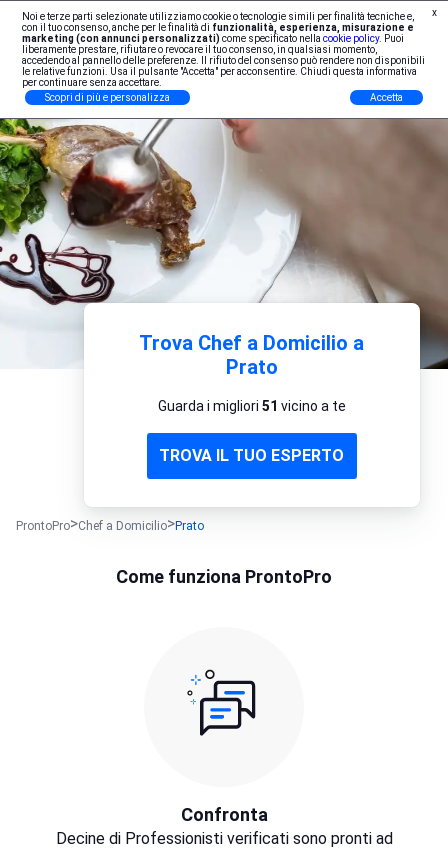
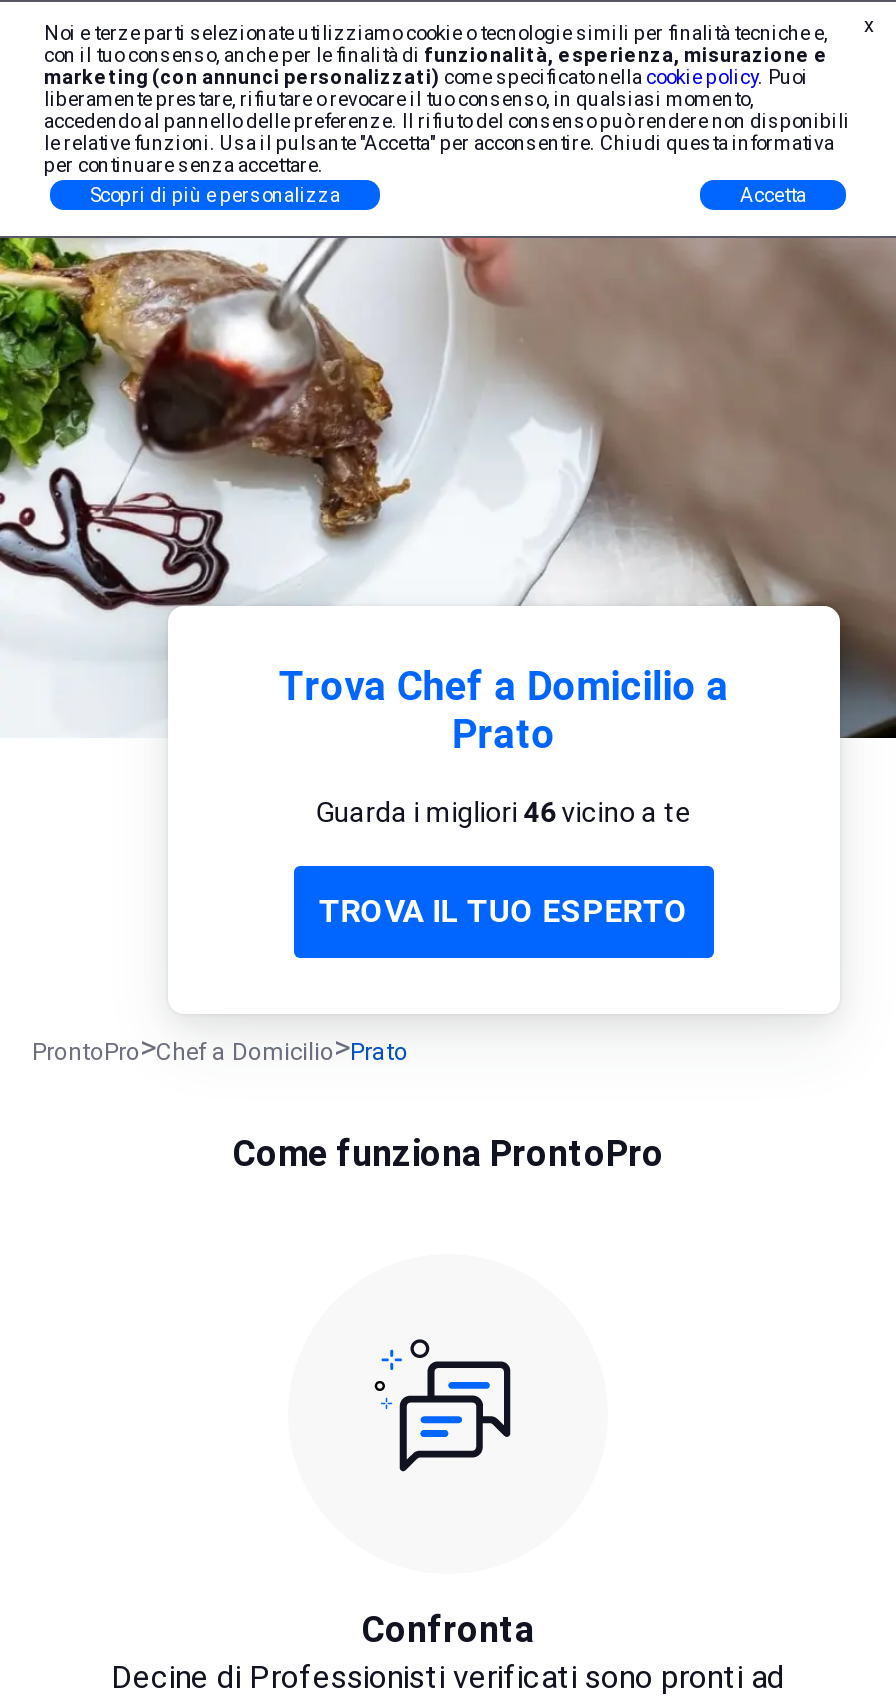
[158,398,346,414] Guarda i migliori 51 vicino a te -> [316,796,692,828] Guarda i migliori 46 vicino a te

